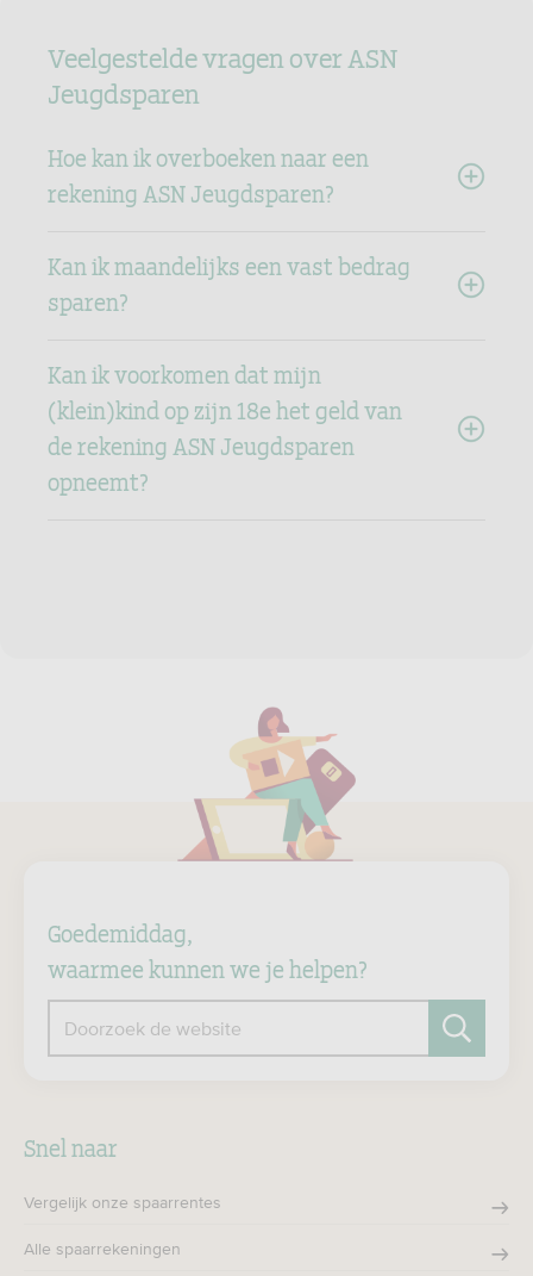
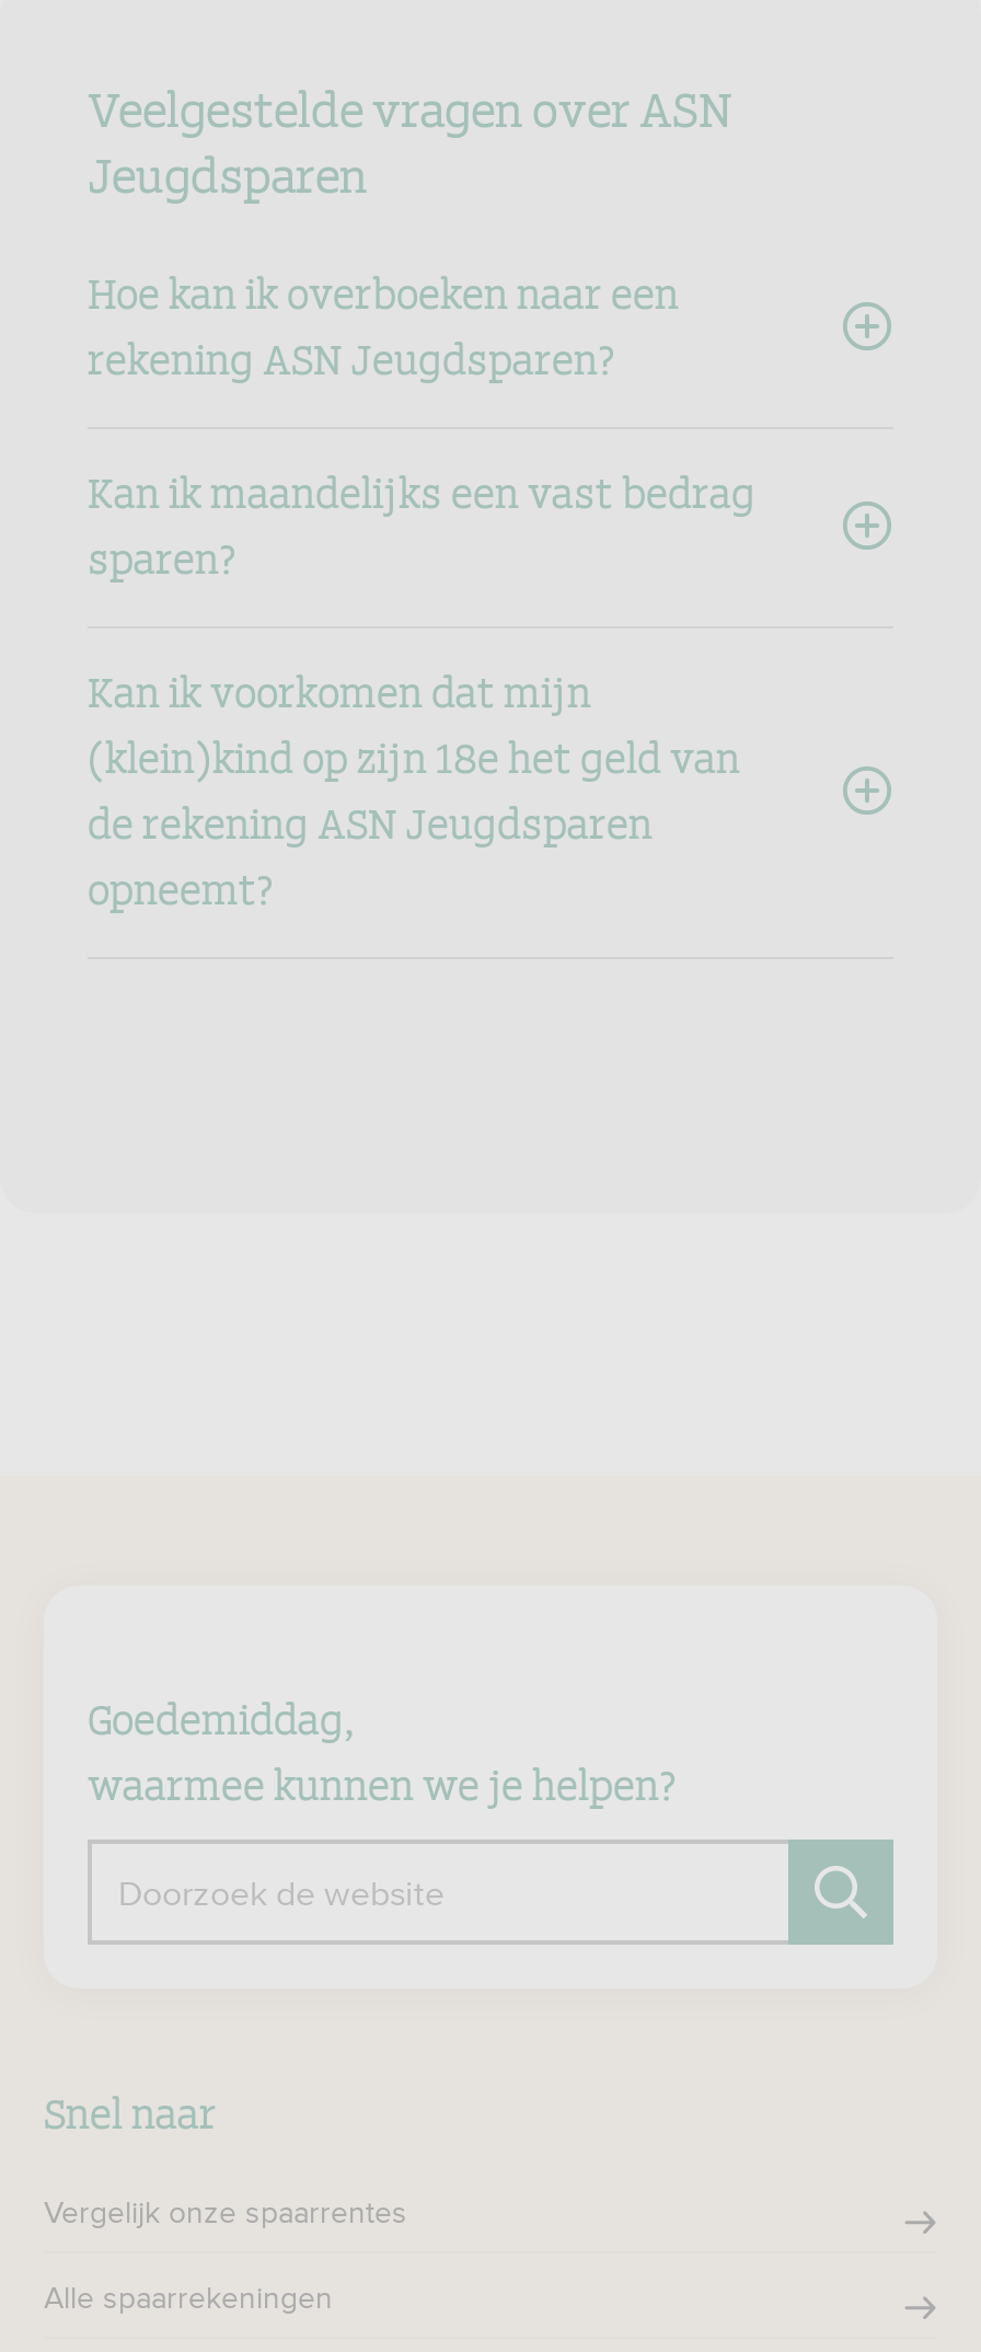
[177,705,357,863] [image] -> none

